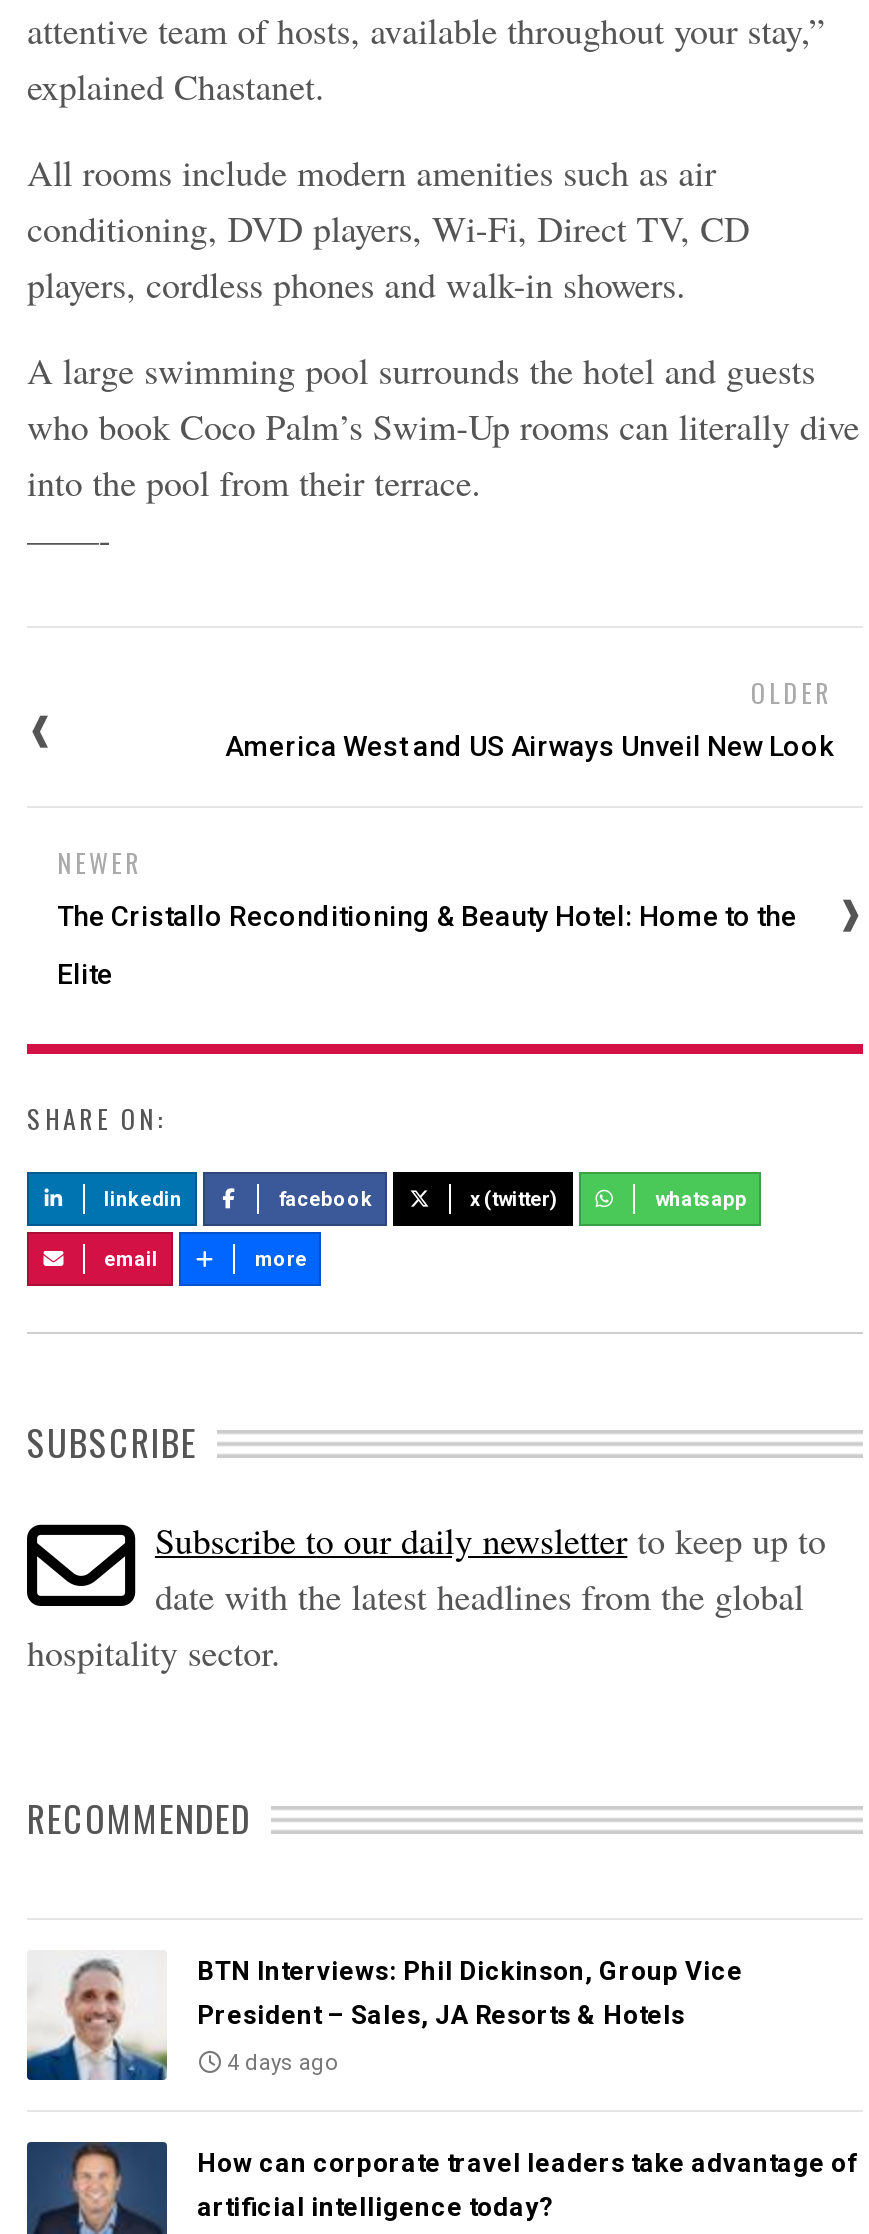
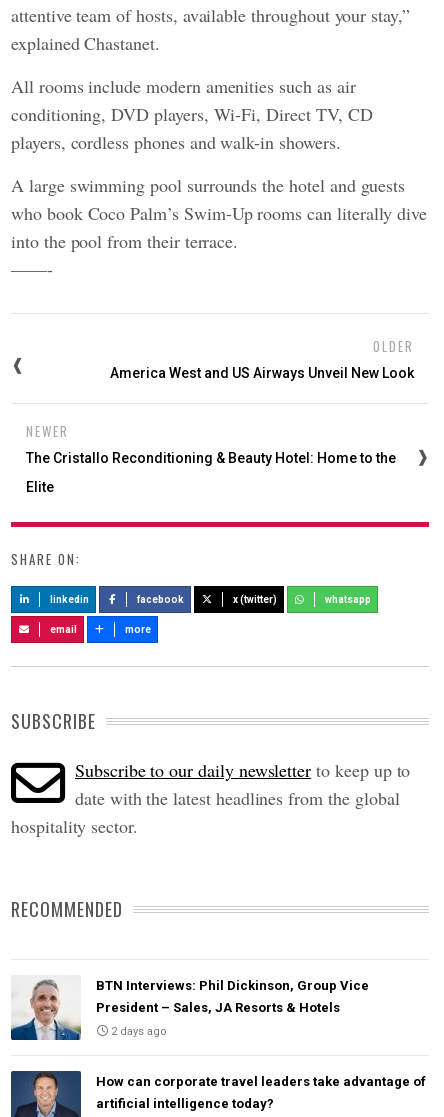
[221,2050,339,2076] 4 days ago -> [108,1025,167,1038] 2 days ago

